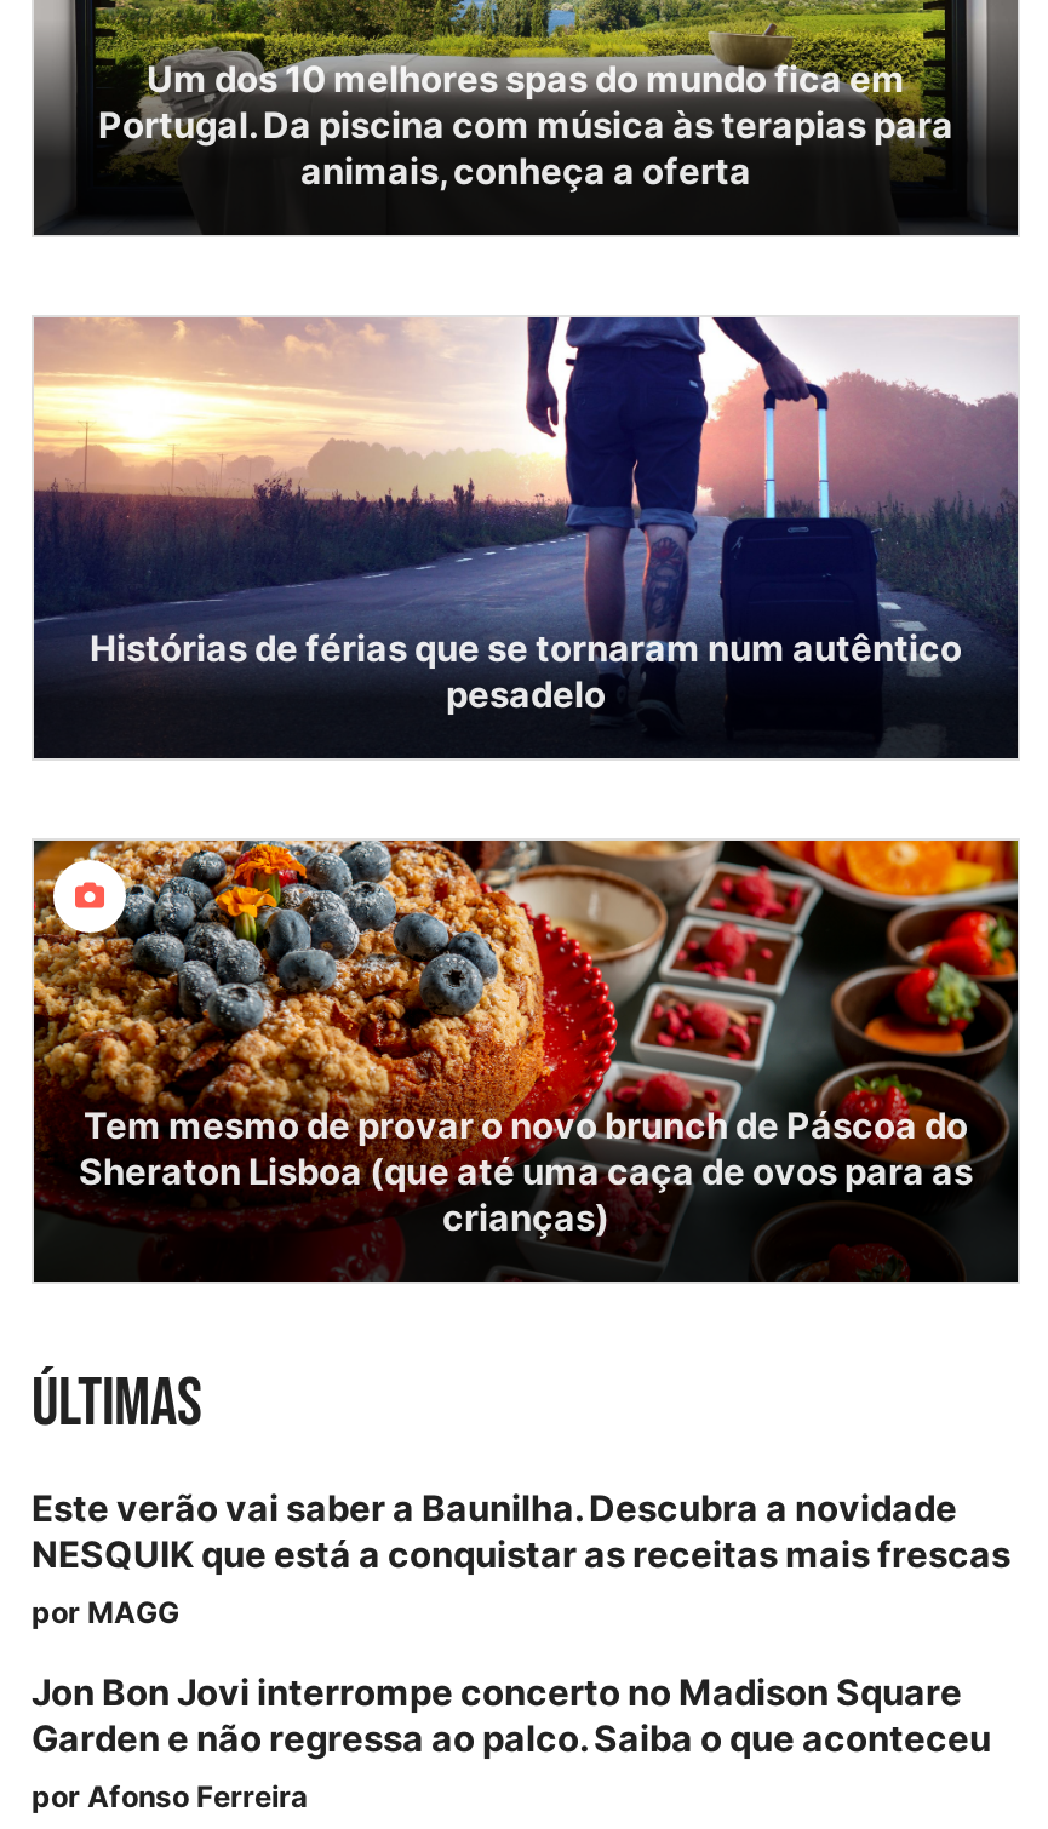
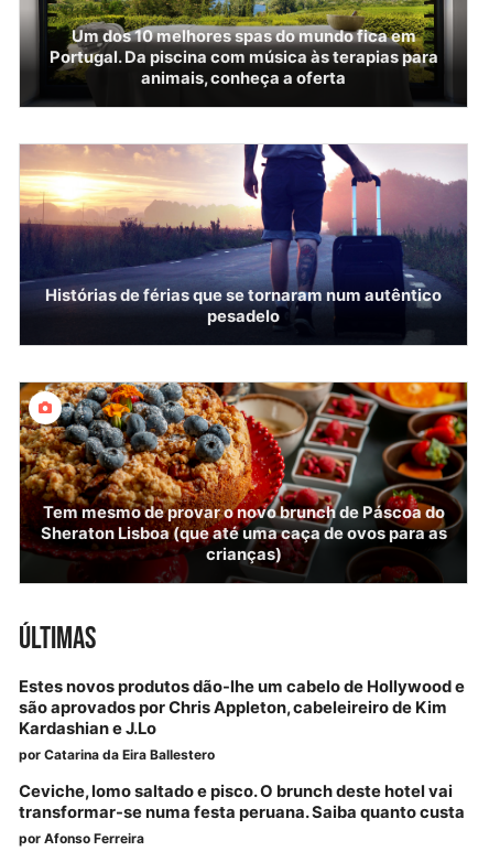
[32,1488,1010,1631] Este verão vai saber a Baunilha. Descubra a novidade | NESQUIK que está a conquistar as receitas mais frescas | por MAGG -> [19,677,465,763] Estes novos produtos dão-lhe um cabelo de Hollywood e | são aprovados por Chris Appleton, cabeleireiro de Kim | Kardashian e J.Lo | por Catarina da Eira Ballestero
[32,1673,991,1762] Jon Bon Jovi interrompe concerto no Madison Square | Garden e não regressa ao palco. Saiba o que aconteceu -> [19,782,465,823] Ceviche, lomo saltado e pisco. O brunch deste hotel vai | transformar-se numa festa peruana. Saiba quanto custa

